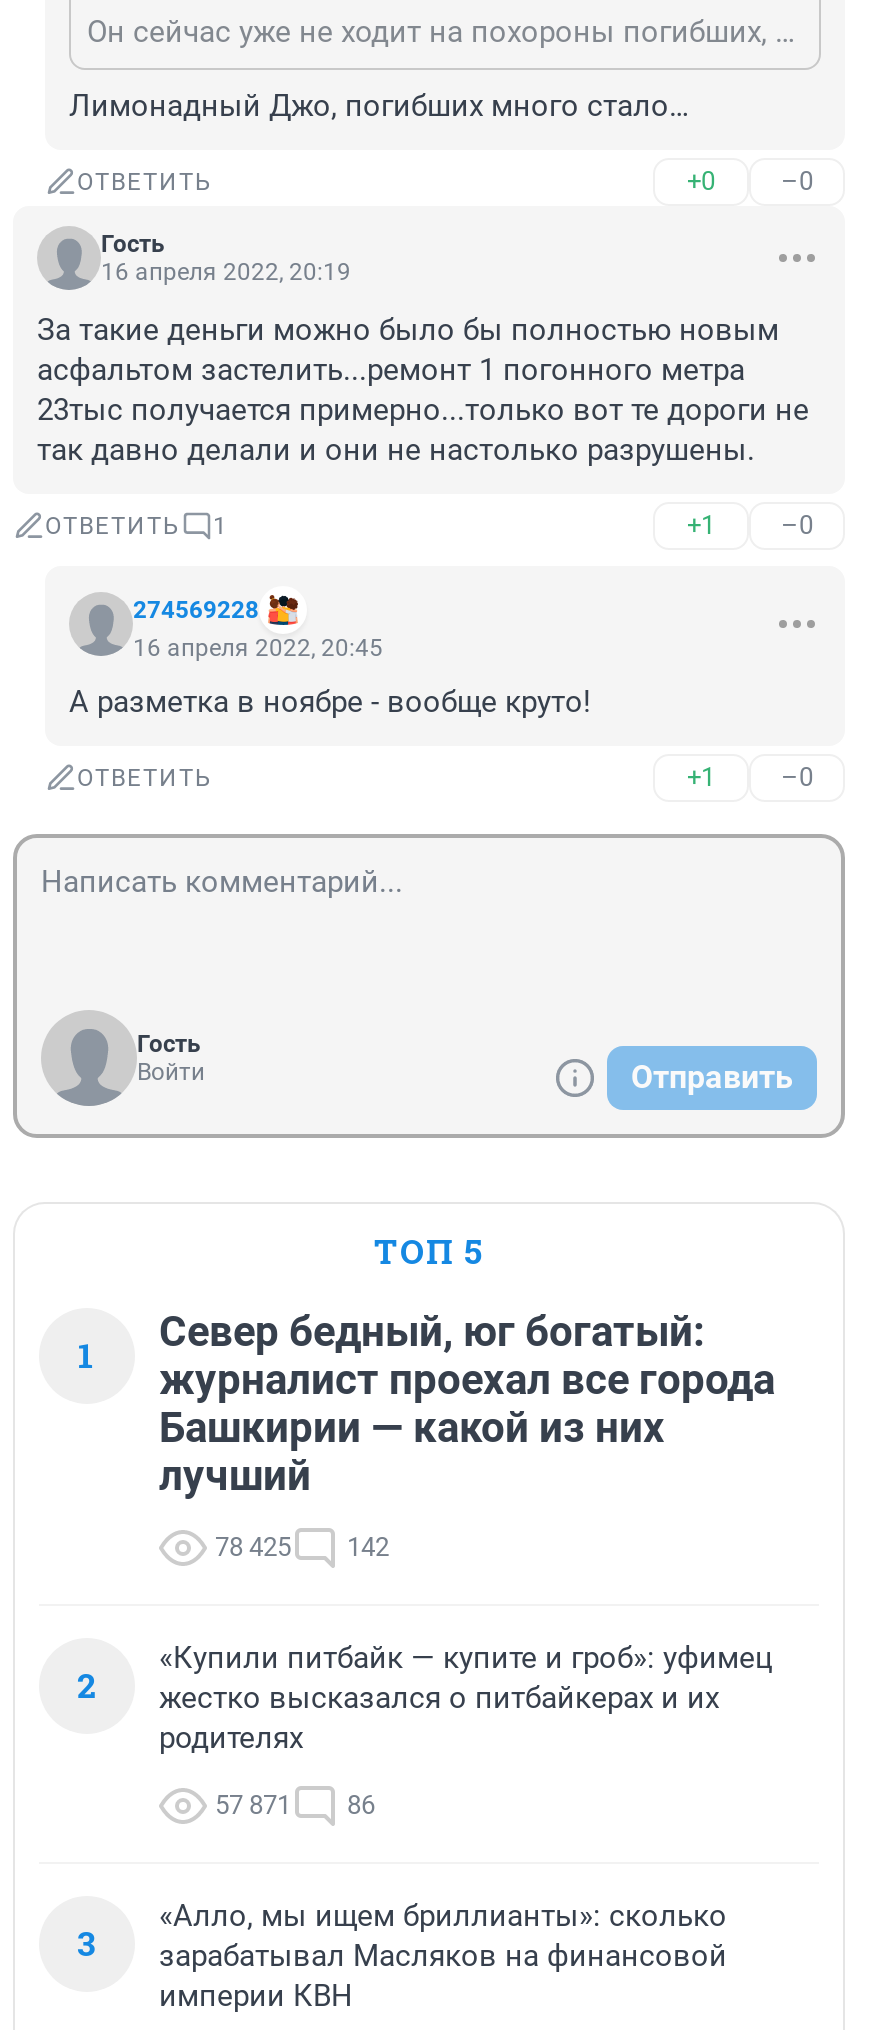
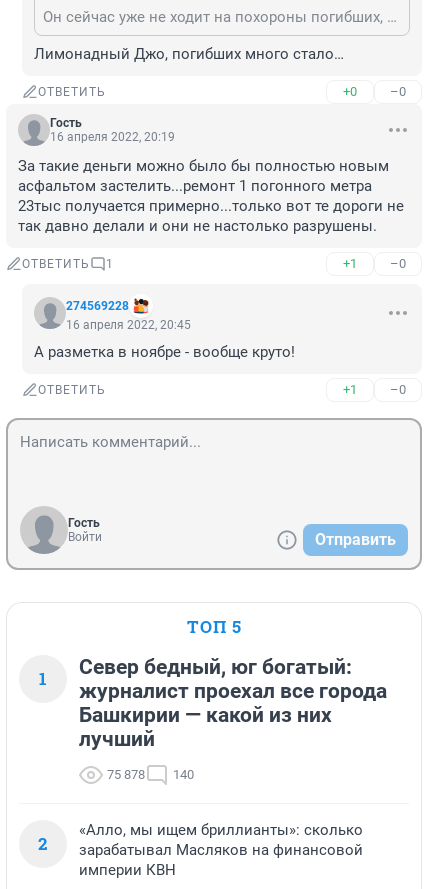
[215,1532,291,1562] 78 425 -> [107,767,145,782] 75 878
[347,1532,389,1562] 142 -> [173,767,194,782] 140
[77,1640,773,1966] «Купили питбайк — купите и гроб»: уфимец | жестко высказался о питбайкерах и их | родителях | 57 871 | 86 | 3 -> none

